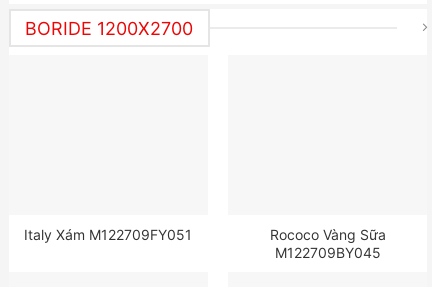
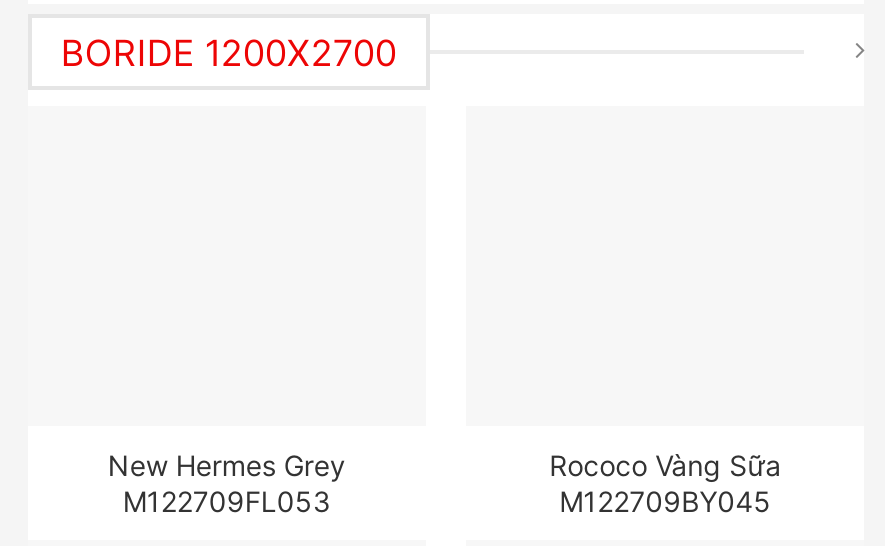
[24,226,192,243] Italy Xám M122709FY051 -> [108,447,346,517] New Hermes Grey | M122709FL053

